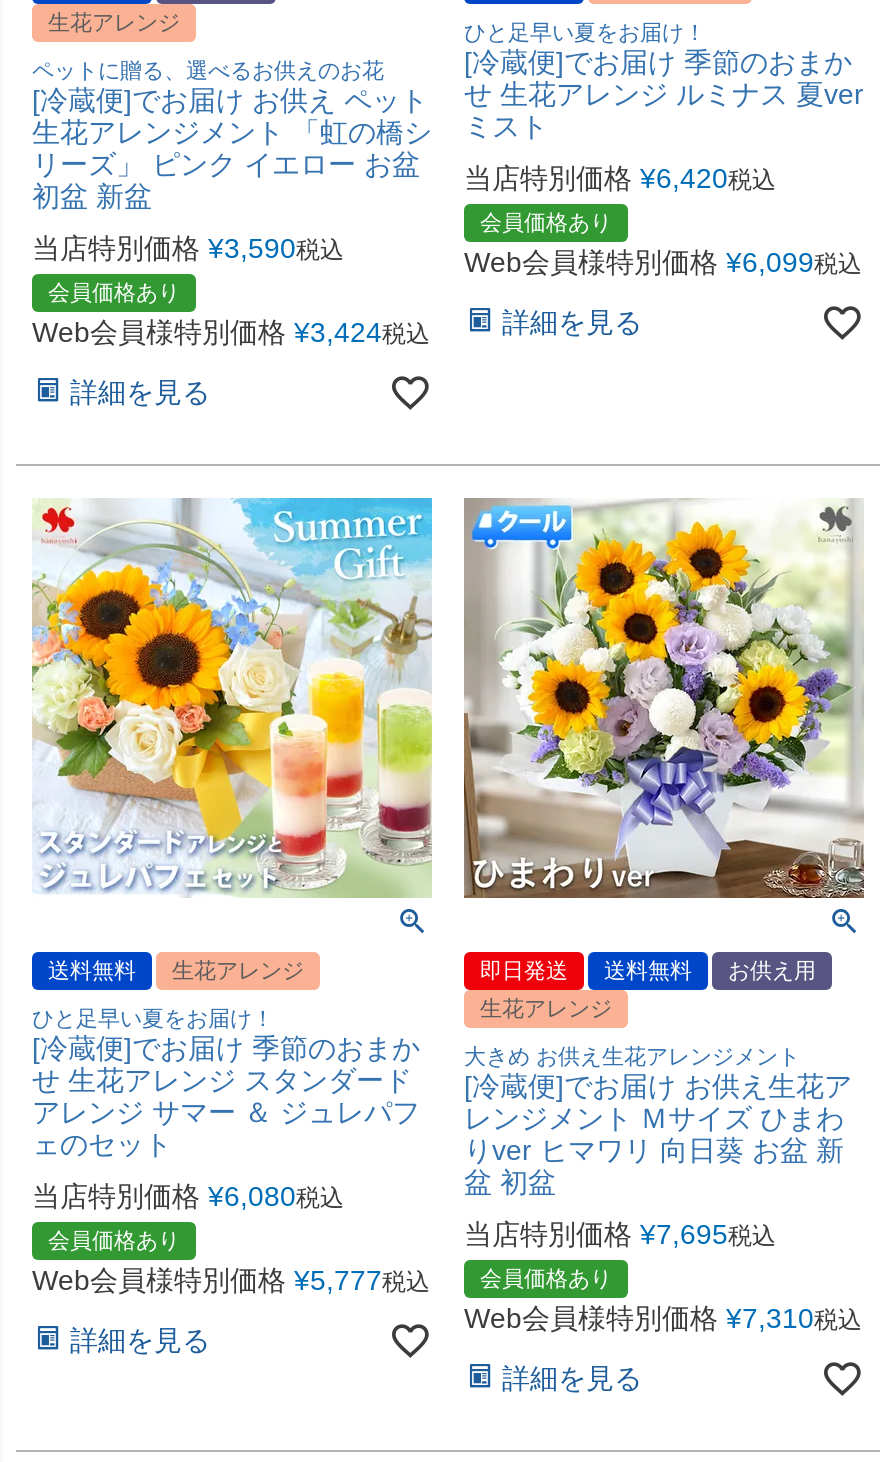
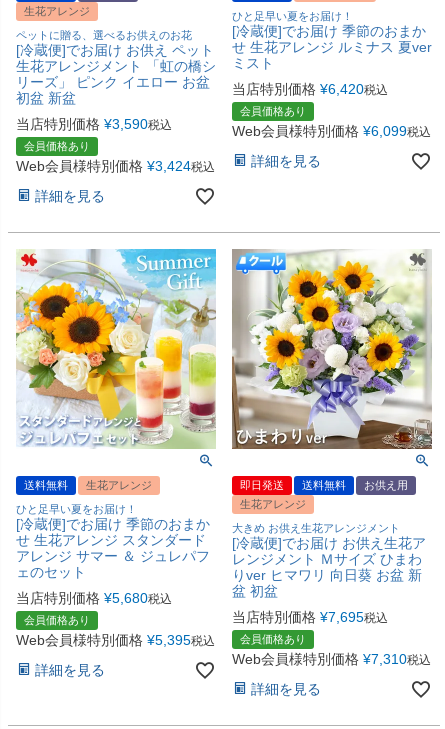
[32,1179,344,1211] 当店特別価格 ¥6,080税込 -> [16,590,172,606] 当店特別価格 ¥5,680税込
[32,1263,430,1295] Web会員様特別価格 ¥5,777税込 -> [16,632,215,648] Web会員様特別価格 ¥5,395税込

